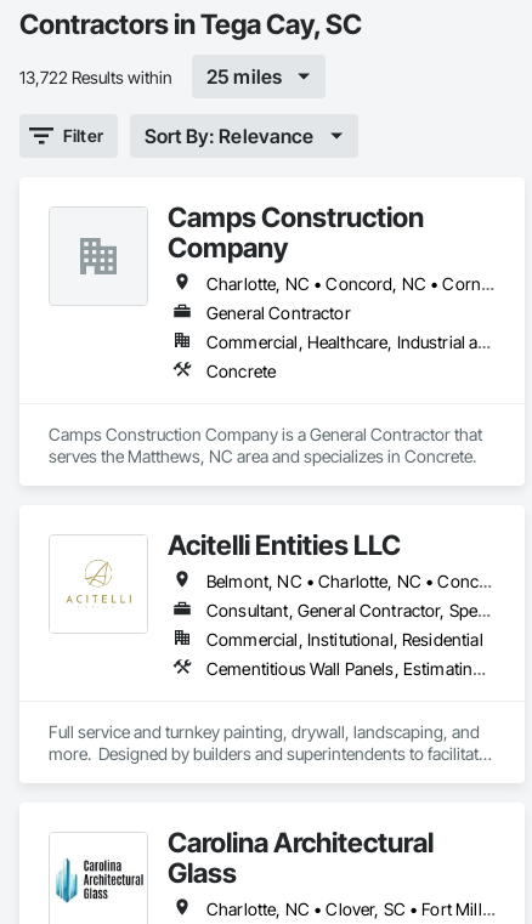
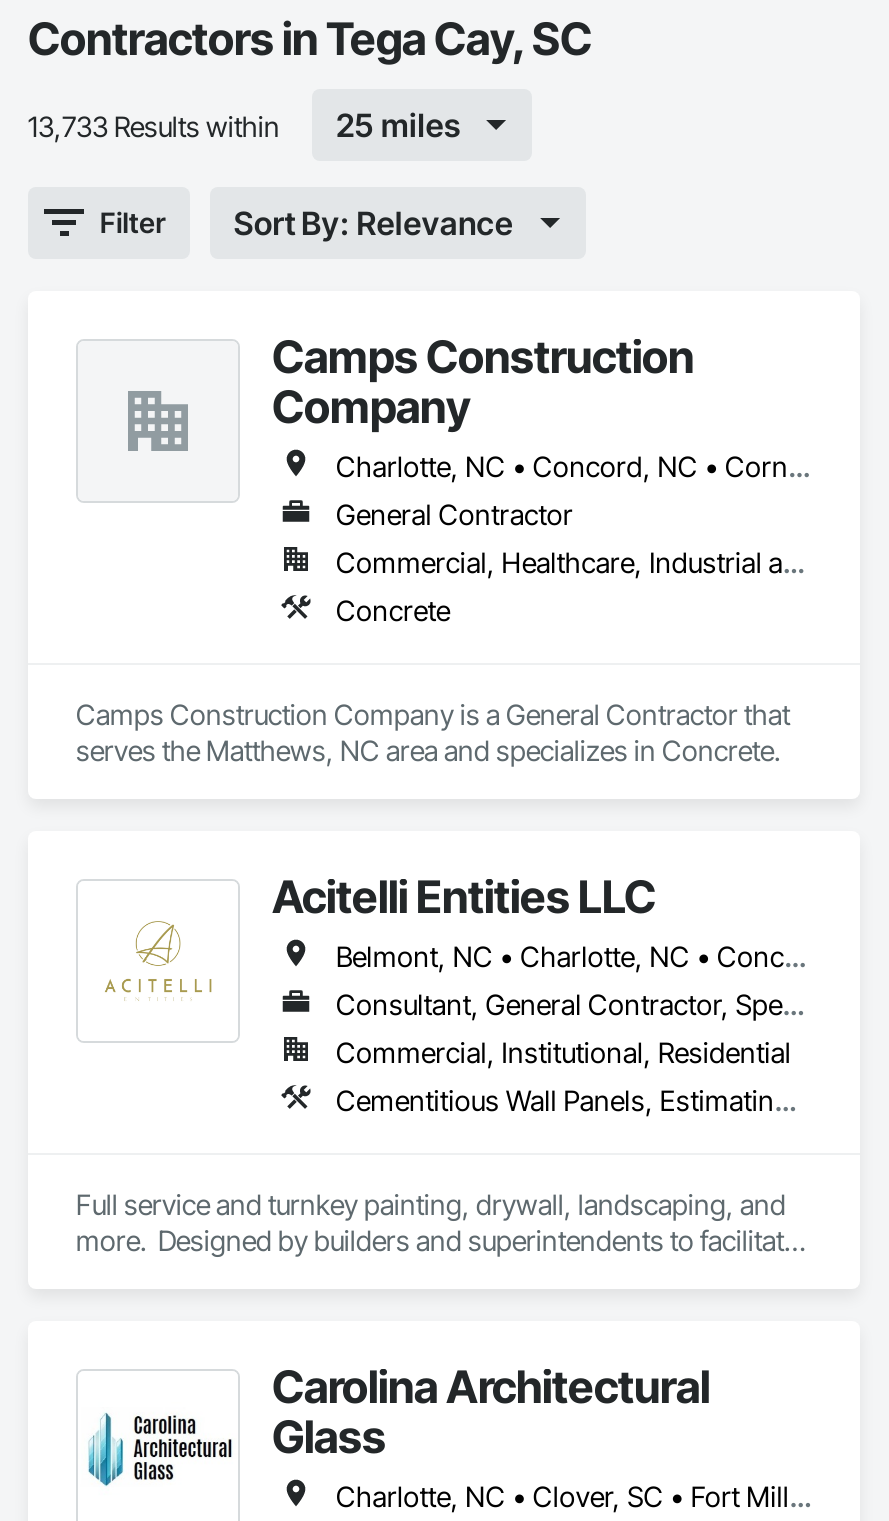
[19,66,172,87] 13,722 Results within -> [28,108,280,142] 13,733 Results within

